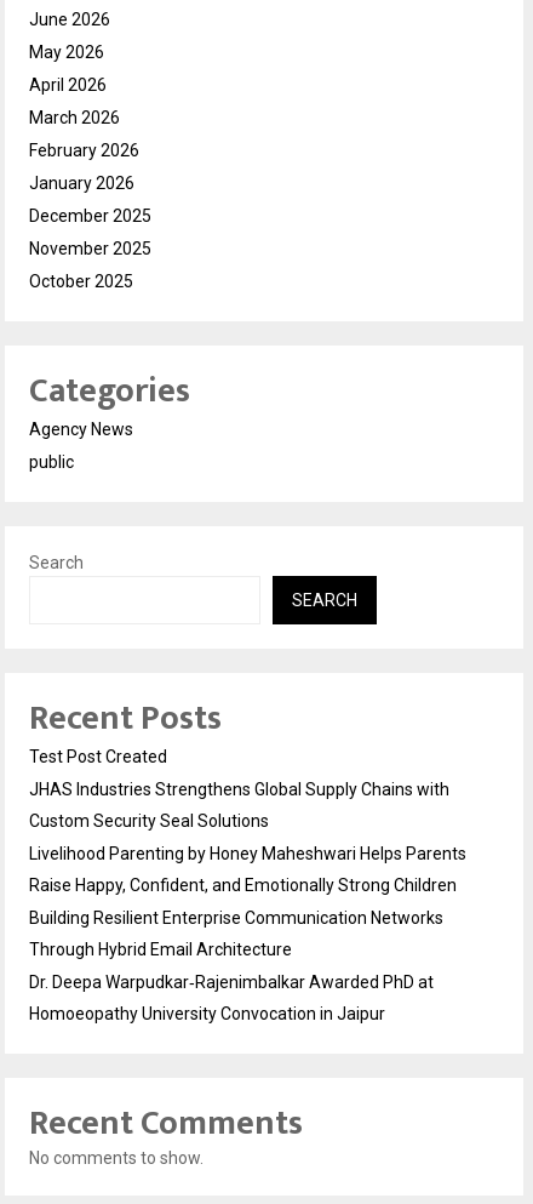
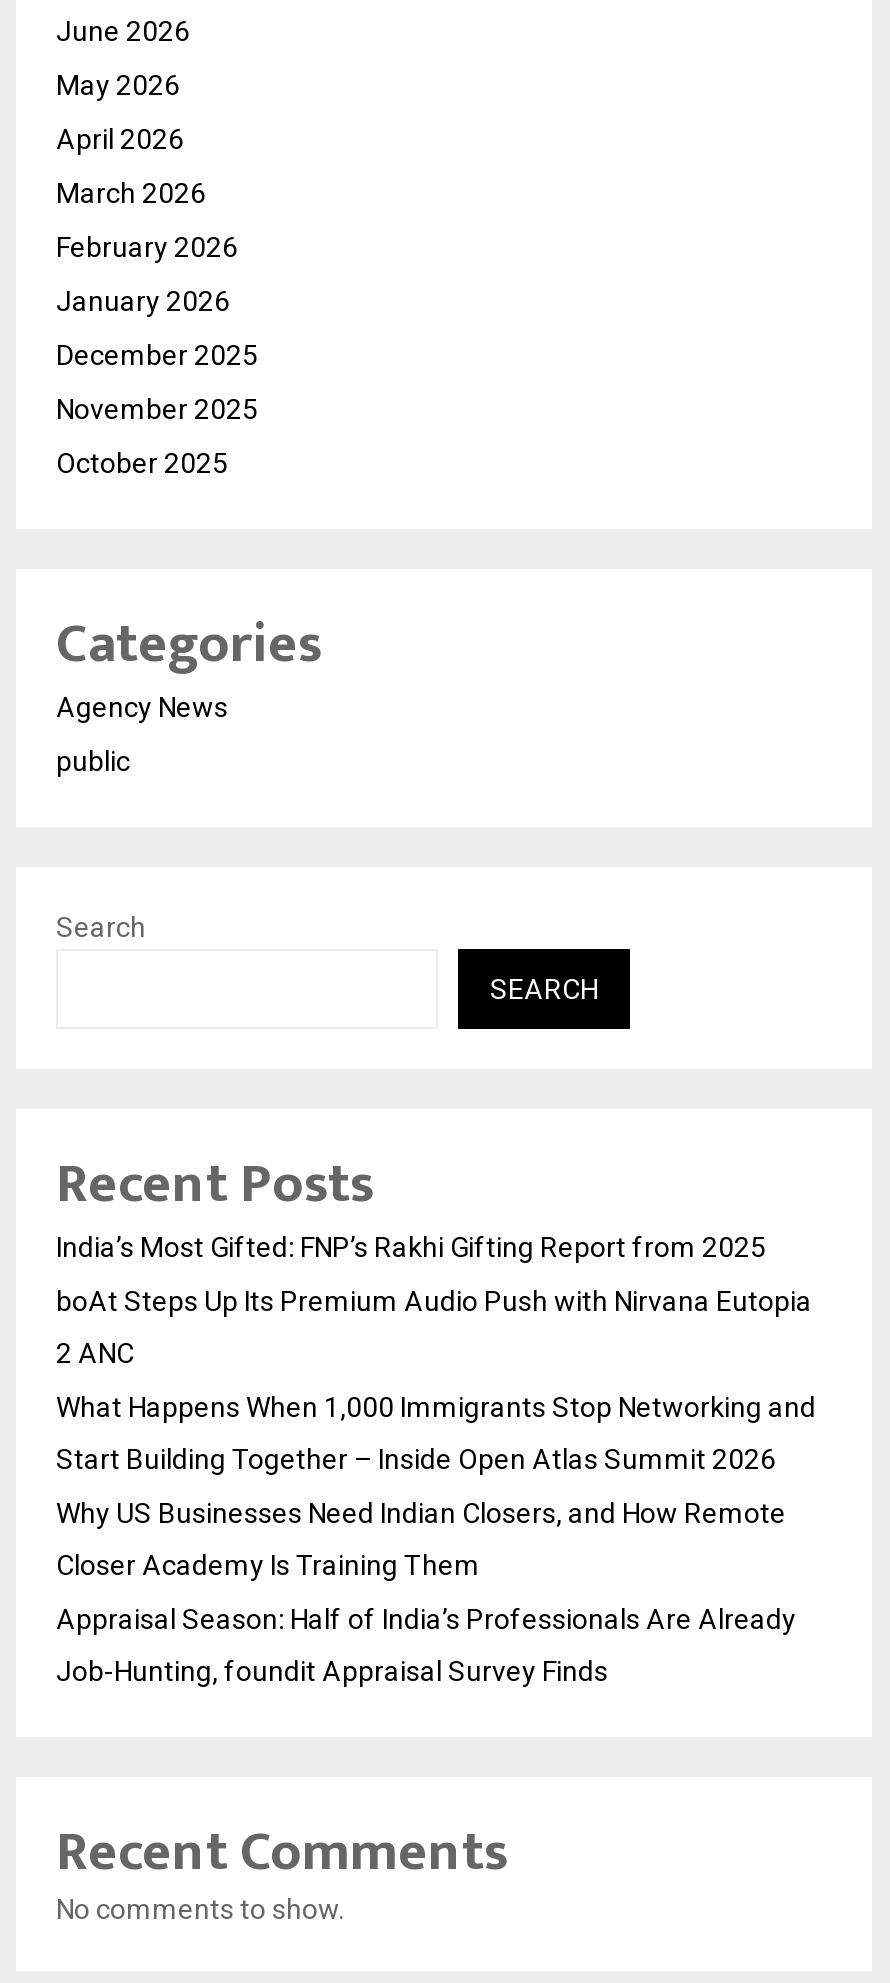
[29,747,167,766] Test Post Created -> [56,1231,766,1263] India’s Most Gifted: FNP’s Rakhi Gifting Report from 2025
[29,780,449,799] JHAS Industries Strengthens Global Supply Chains with -> [56,1285,812,1317] boAt Steps Up Its Premium Audio Push with Nirvana Eutopia
[29,811,269,831] Custom Security Seal Solutions -> [56,1337,134,1369] 2 ANC
[29,844,466,863] Livelihood Parenting by Honey Maheshwari Helps Parents -> [56,1391,816,1423] What Happens When 1,000 Immigrants Stop Networking and
[29,876,457,895] Raise Happy, Confident, and Emotionally Strong Children -> [56,1443,776,1475] Start Building Together – Inside Open Atlas Summit 2026
[29,908,443,928] Building Resilient Enterprise Communication Networks -> [56,1497,786,1529] Why US Businesses Need Indian Closers, and How Remote
[29,940,292,959] Through Hybrid Email Architecture -> [56,1549,480,1581] Closer Academy Is Training Them
[29,973,434,992] Dr. Deepa Warpudkar‑Rajenimbalkar Awarded PhD at -> [56,1603,796,1635] Appraisal Season: Half of India’s Professionals Are Already
[29,1004,385,1023] Homoeopathy University Convocation in Jaipur -> [56,1655,608,1687] Job-Hunting, foundit Appraisal Survey Finds

